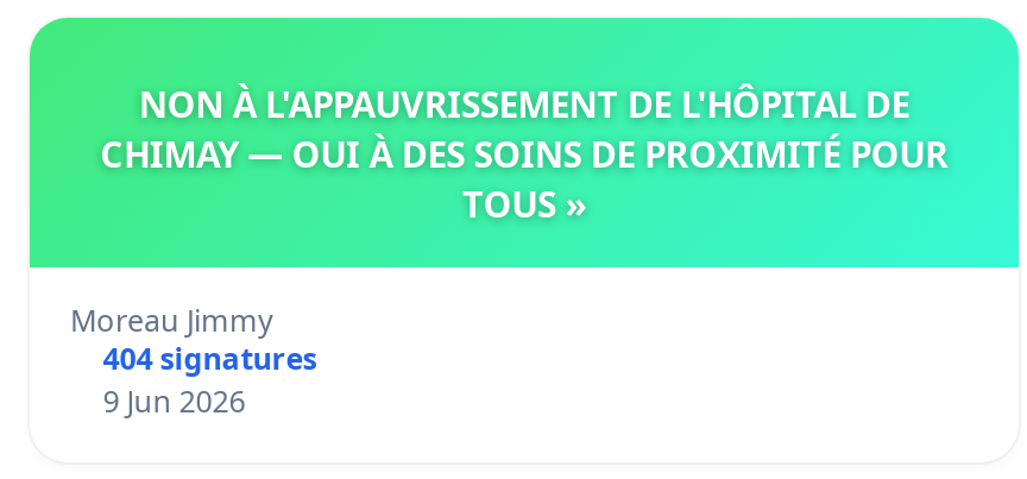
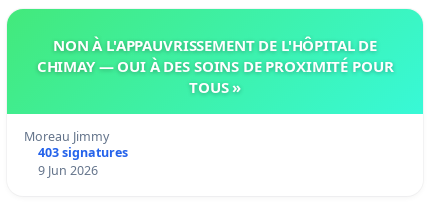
[103,339,317,380] 404 signatures -> [38,144,128,161] 403 signatures

